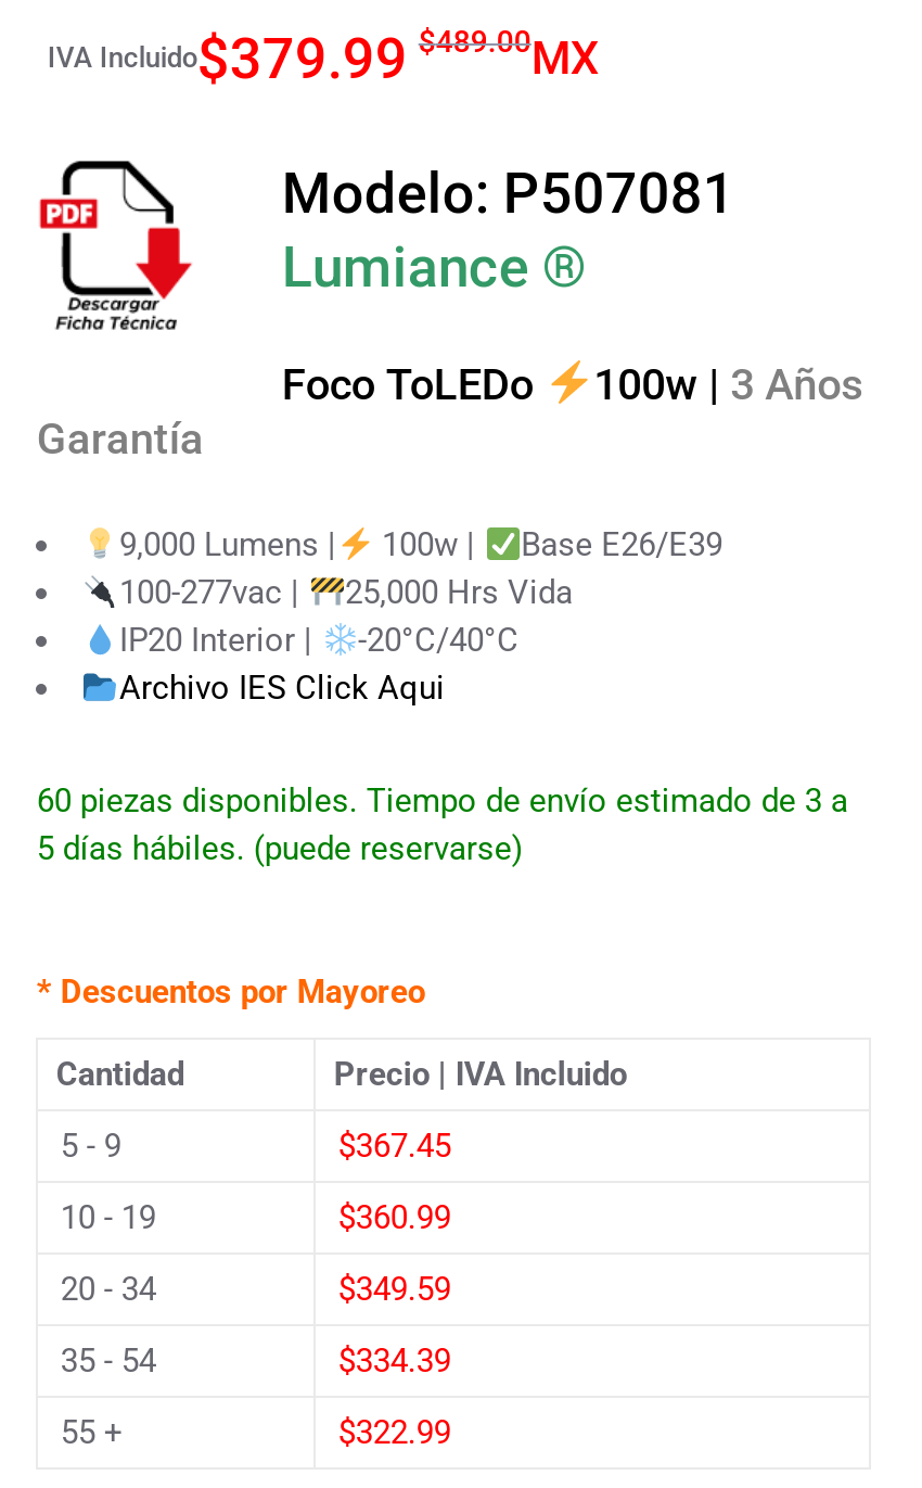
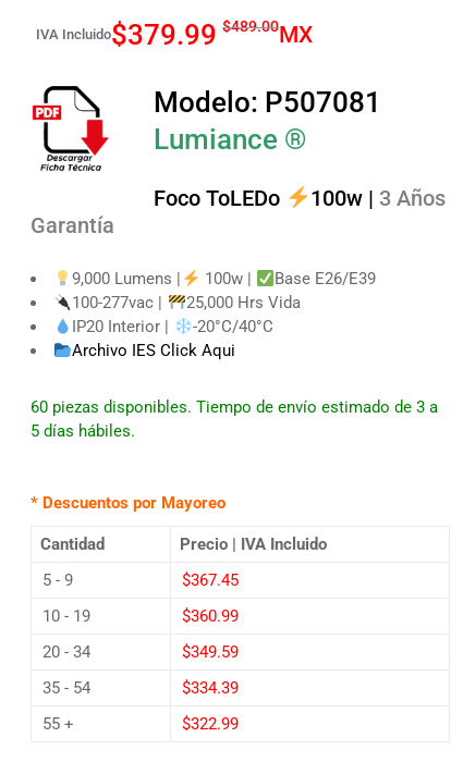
[37,830,523,869] 5 días hábiles. (puede reservarse) -> [31,422,136,441] 5 días hábiles.

